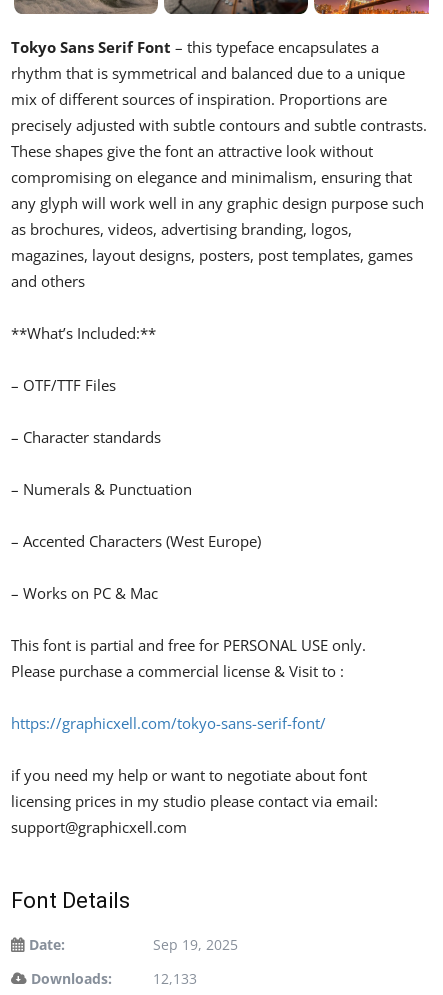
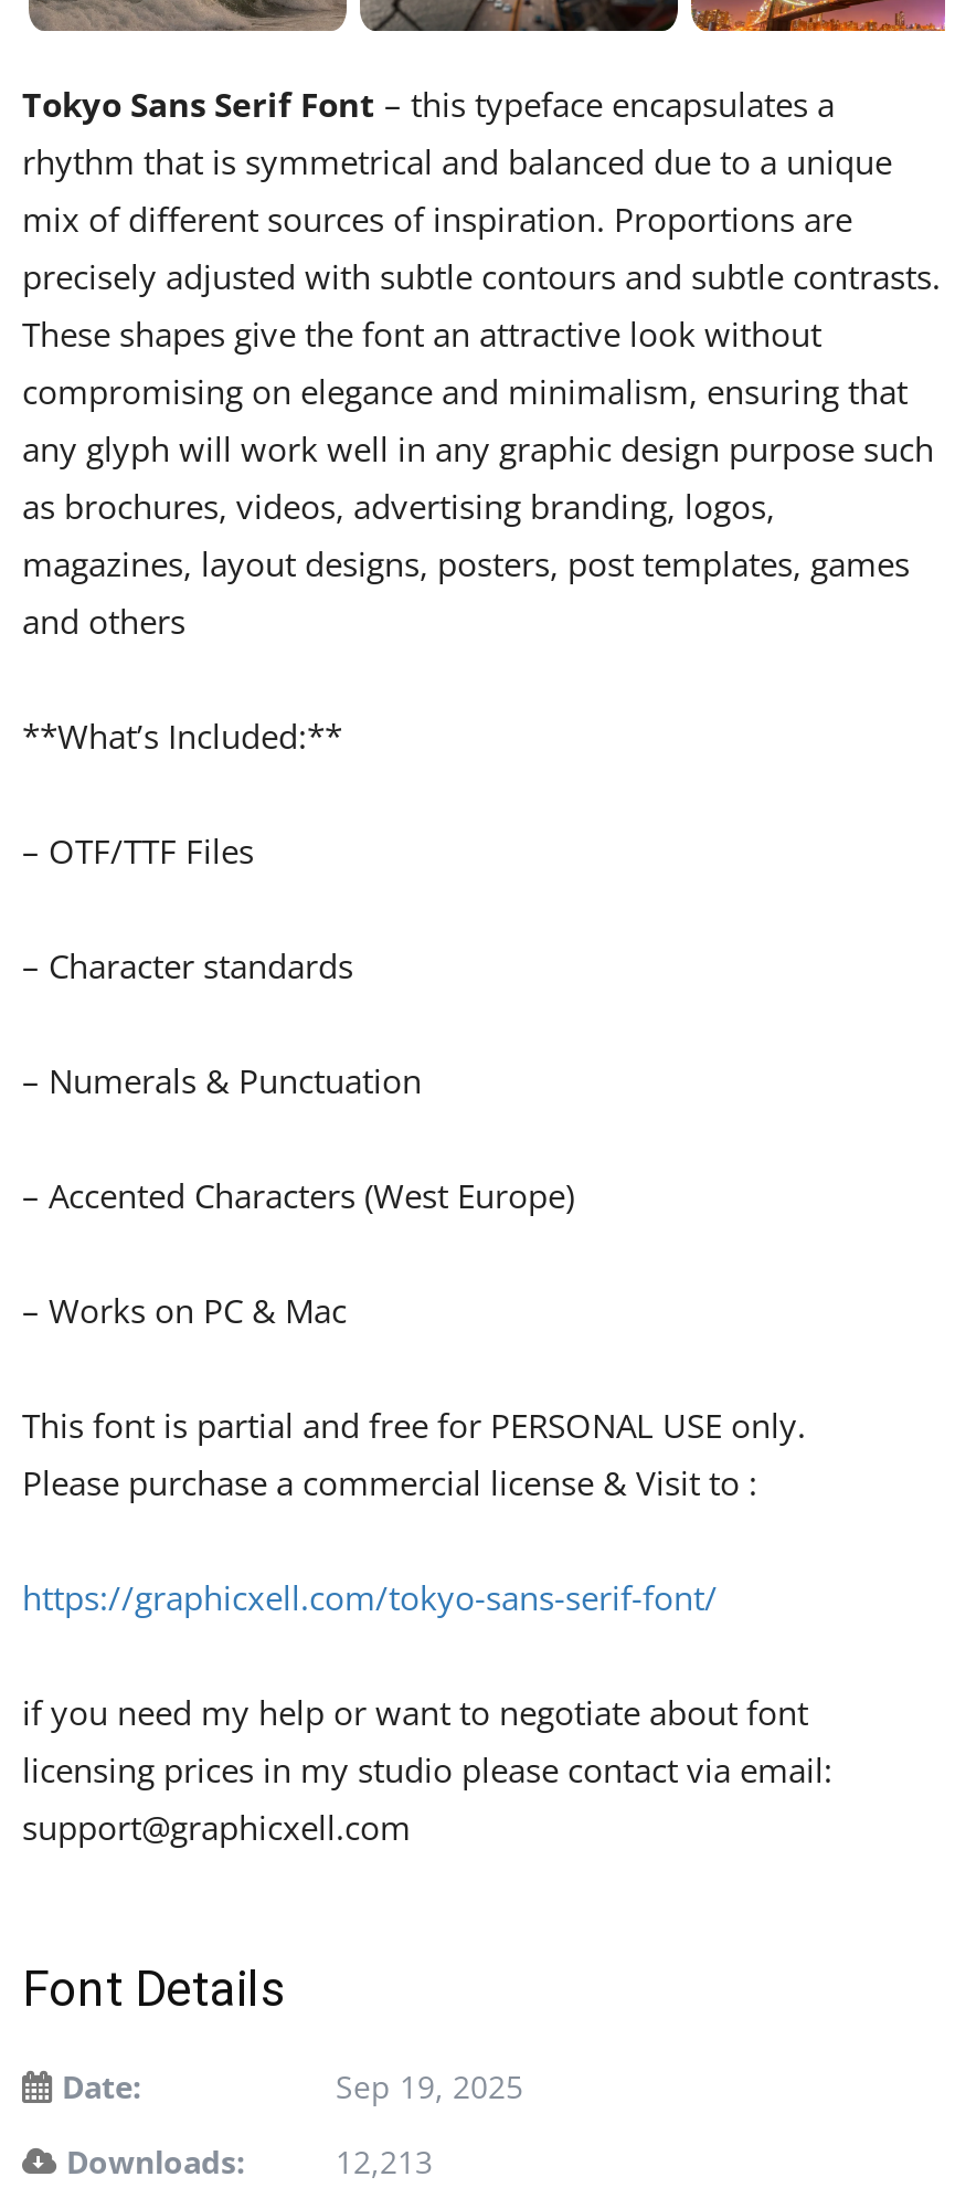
[153,969,197,988] 12,133 -> [336,2140,433,2182] 12,213

